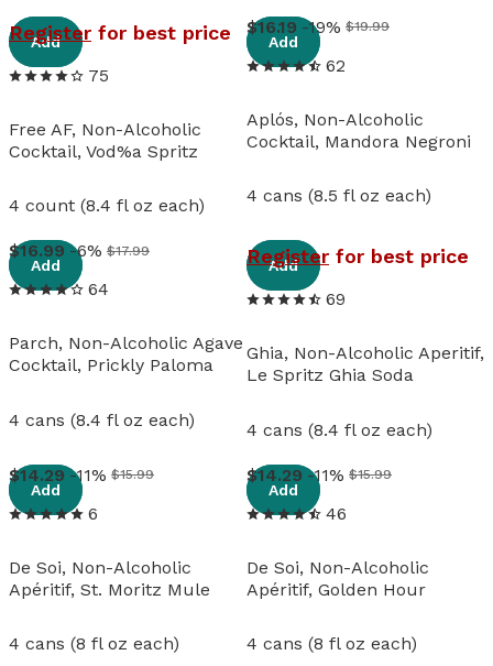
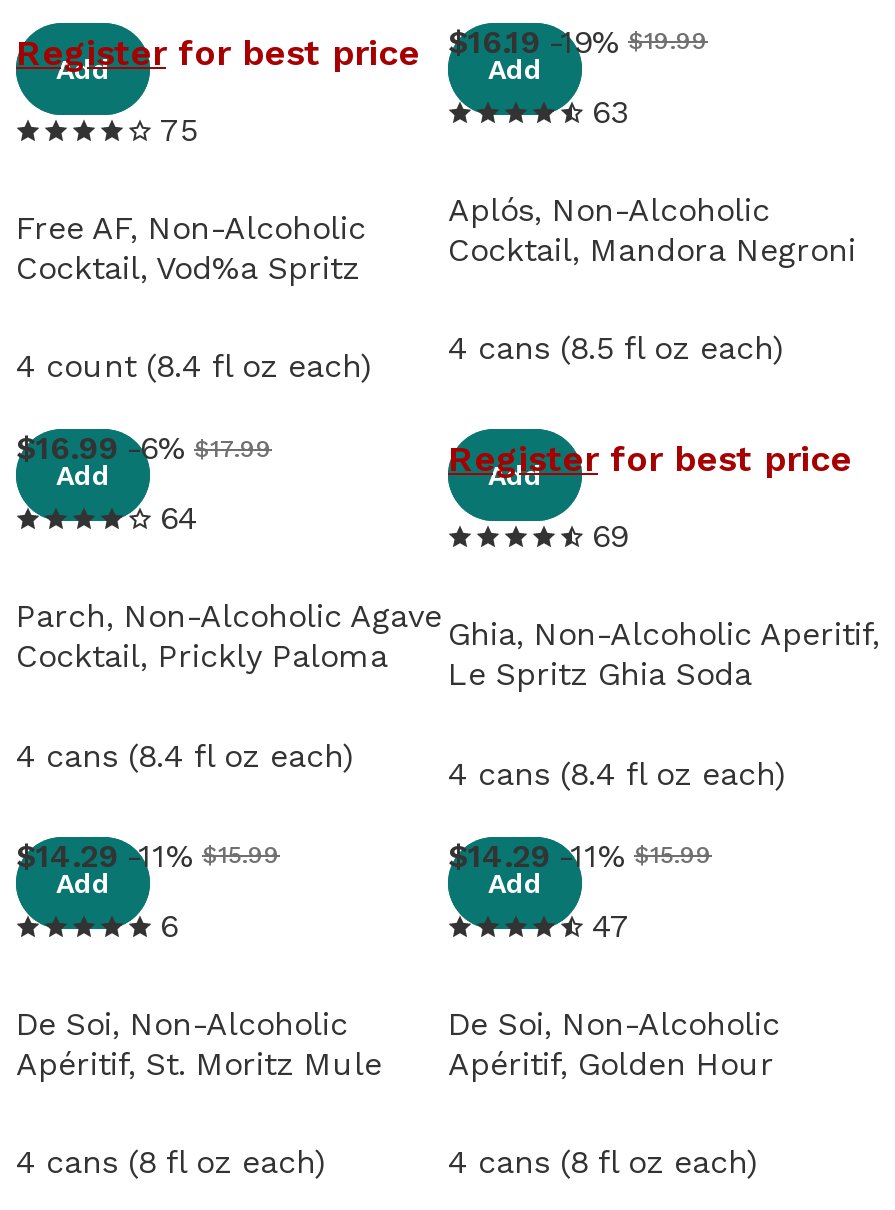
[326,55,346,76] 62 -> [592,92,628,130] 63
[326,503,347,524] 46 -> [592,906,630,944] 47

